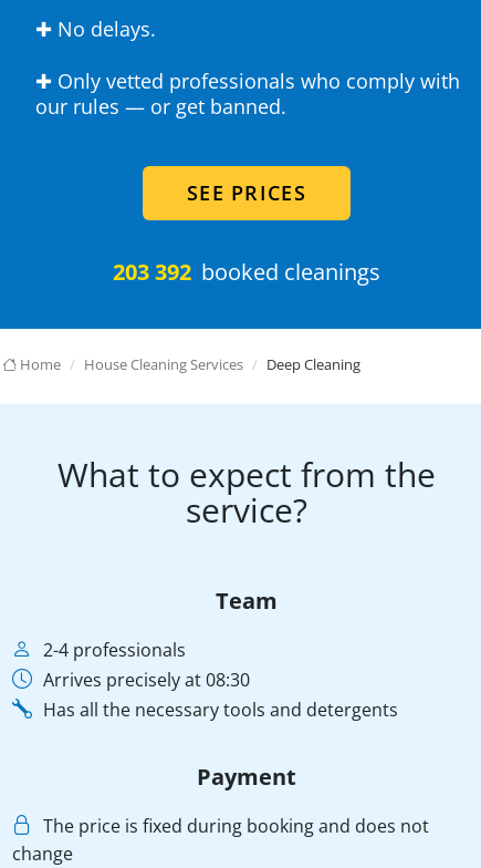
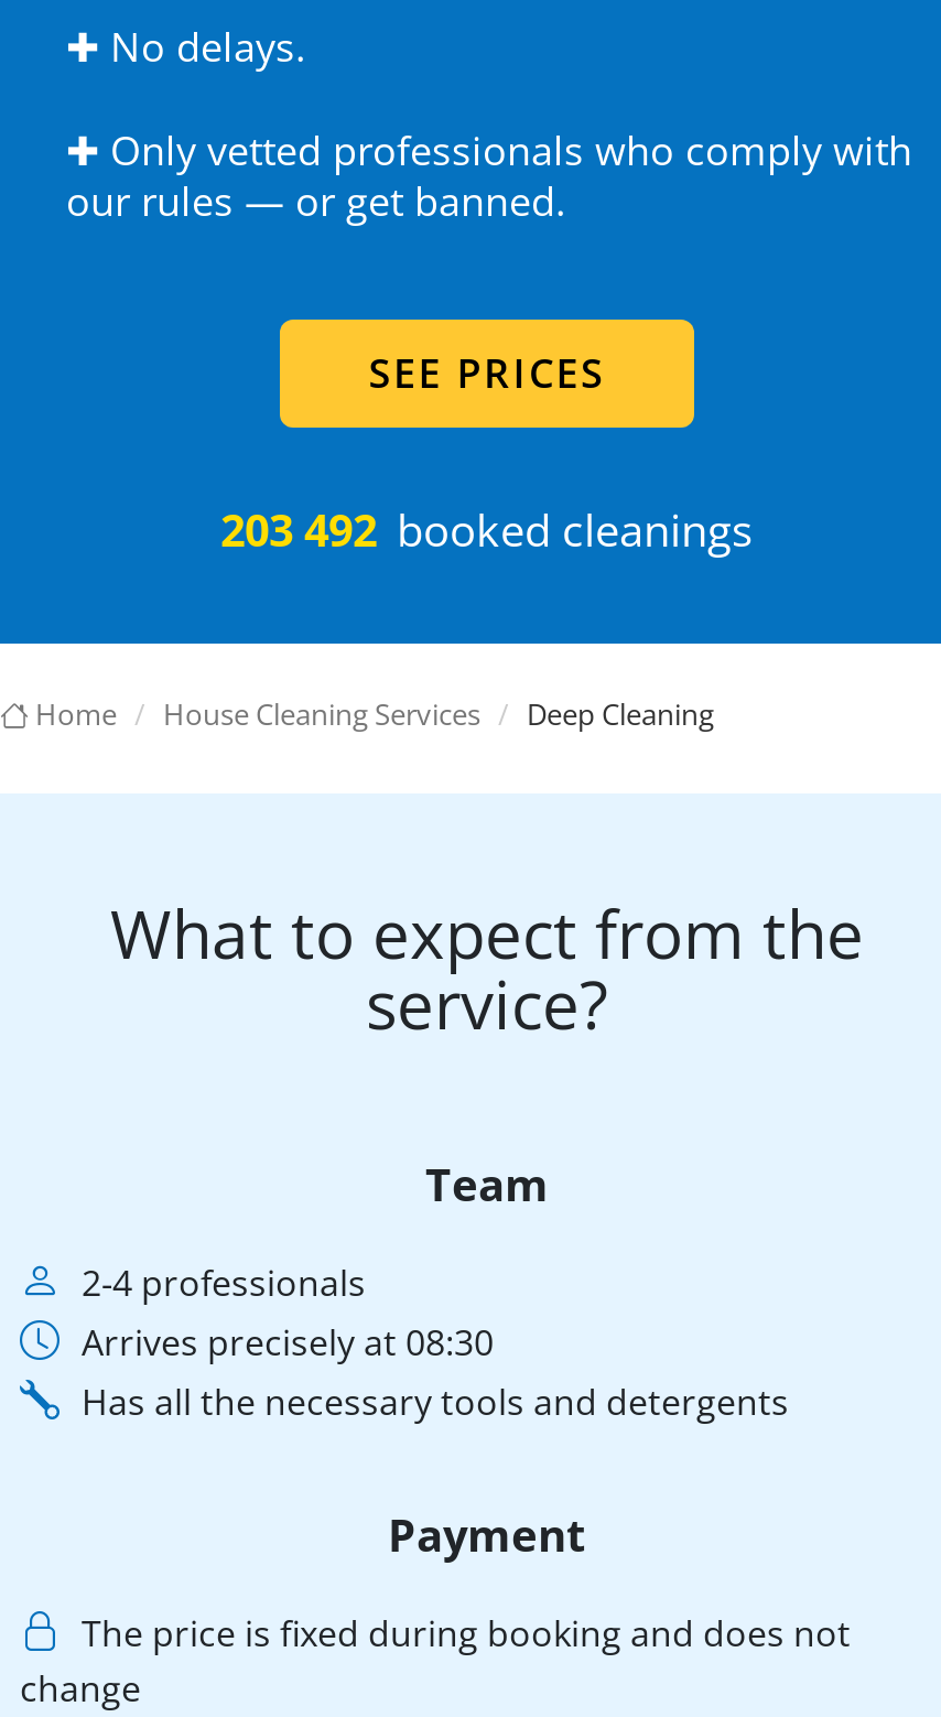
[113,257,380,287] 203 392 booked cleanings -> [220,500,754,560] 203 492 booked cleanings

